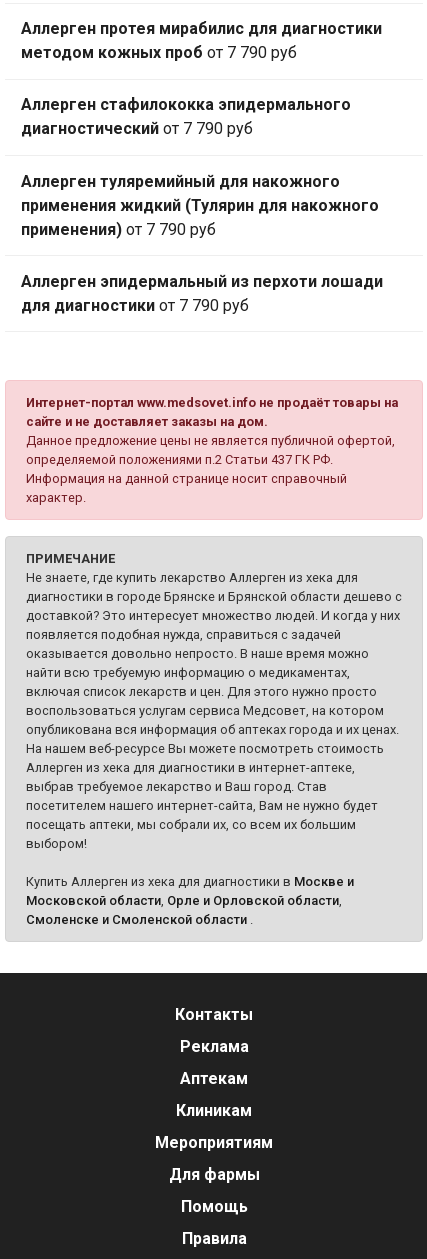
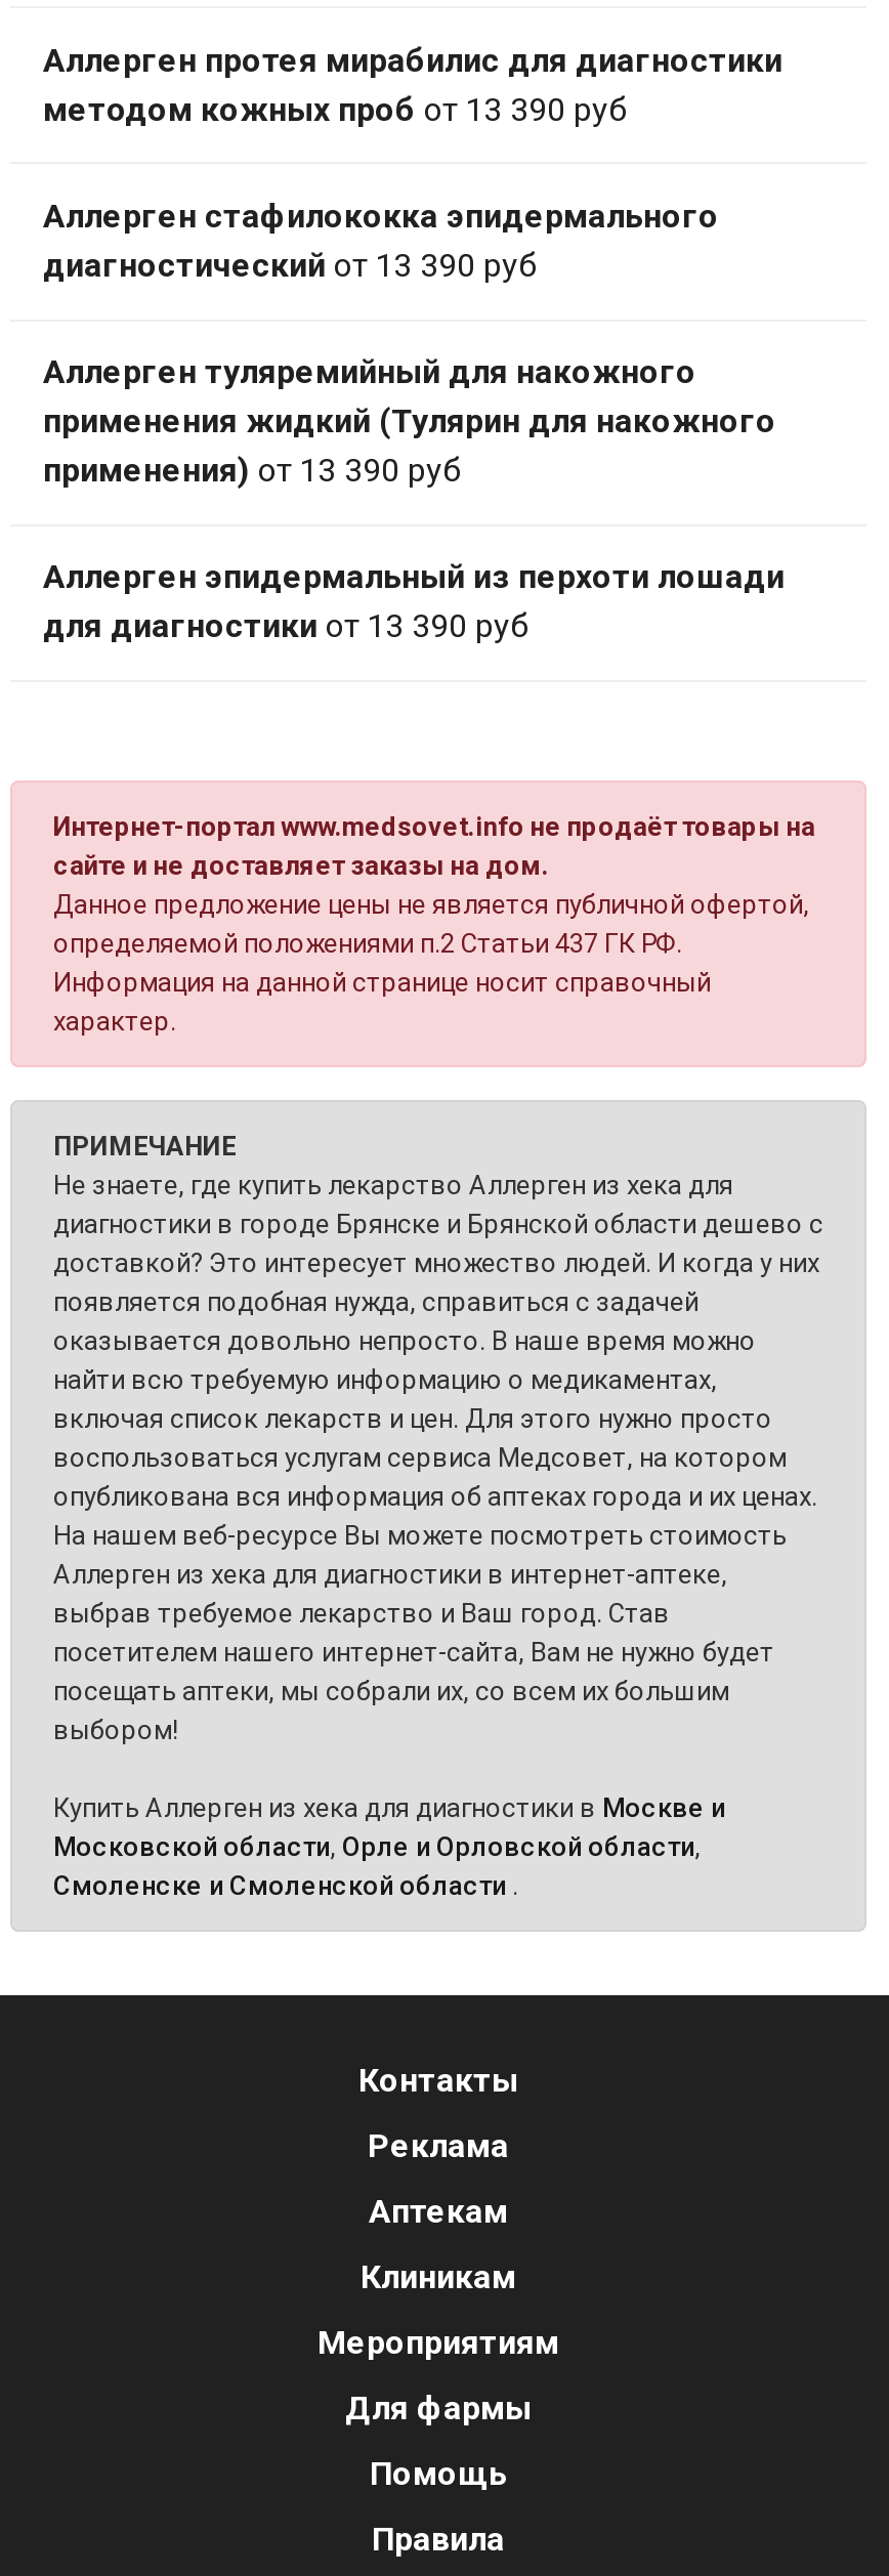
[21,43,297,62] методом кожных проб от 7 790 руб -> [43,90,627,128] методом кожных проб от 13 390 руб
[21,119,253,138] диагностический от 7 790 руб -> [43,246,537,285] диагностический от 13 390 руб
[21,220,216,239] применения) от 7 790 руб -> [43,451,461,490] применения) от 13 390 руб
[21,296,249,315] для диагностики от 7 790 руб -> [43,607,528,646] для диагностики от 13 390 руб

